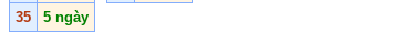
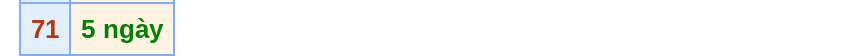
[16,9,89,25] 35 5 ngày -> [31,14,163,44] 71 5 ngày

